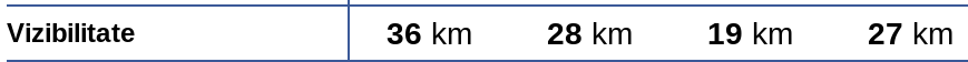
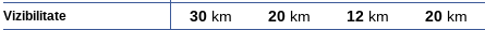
[387,15,473,51] 36 km -> [189,7,232,25] 30 km
[547,15,634,51] 28 km -> [268,7,310,25] 20 km
[707,15,794,51] 19 km -> [346,7,389,25] 12 km
[868,15,955,51] 27 km -> [425,7,467,25] 20 km

